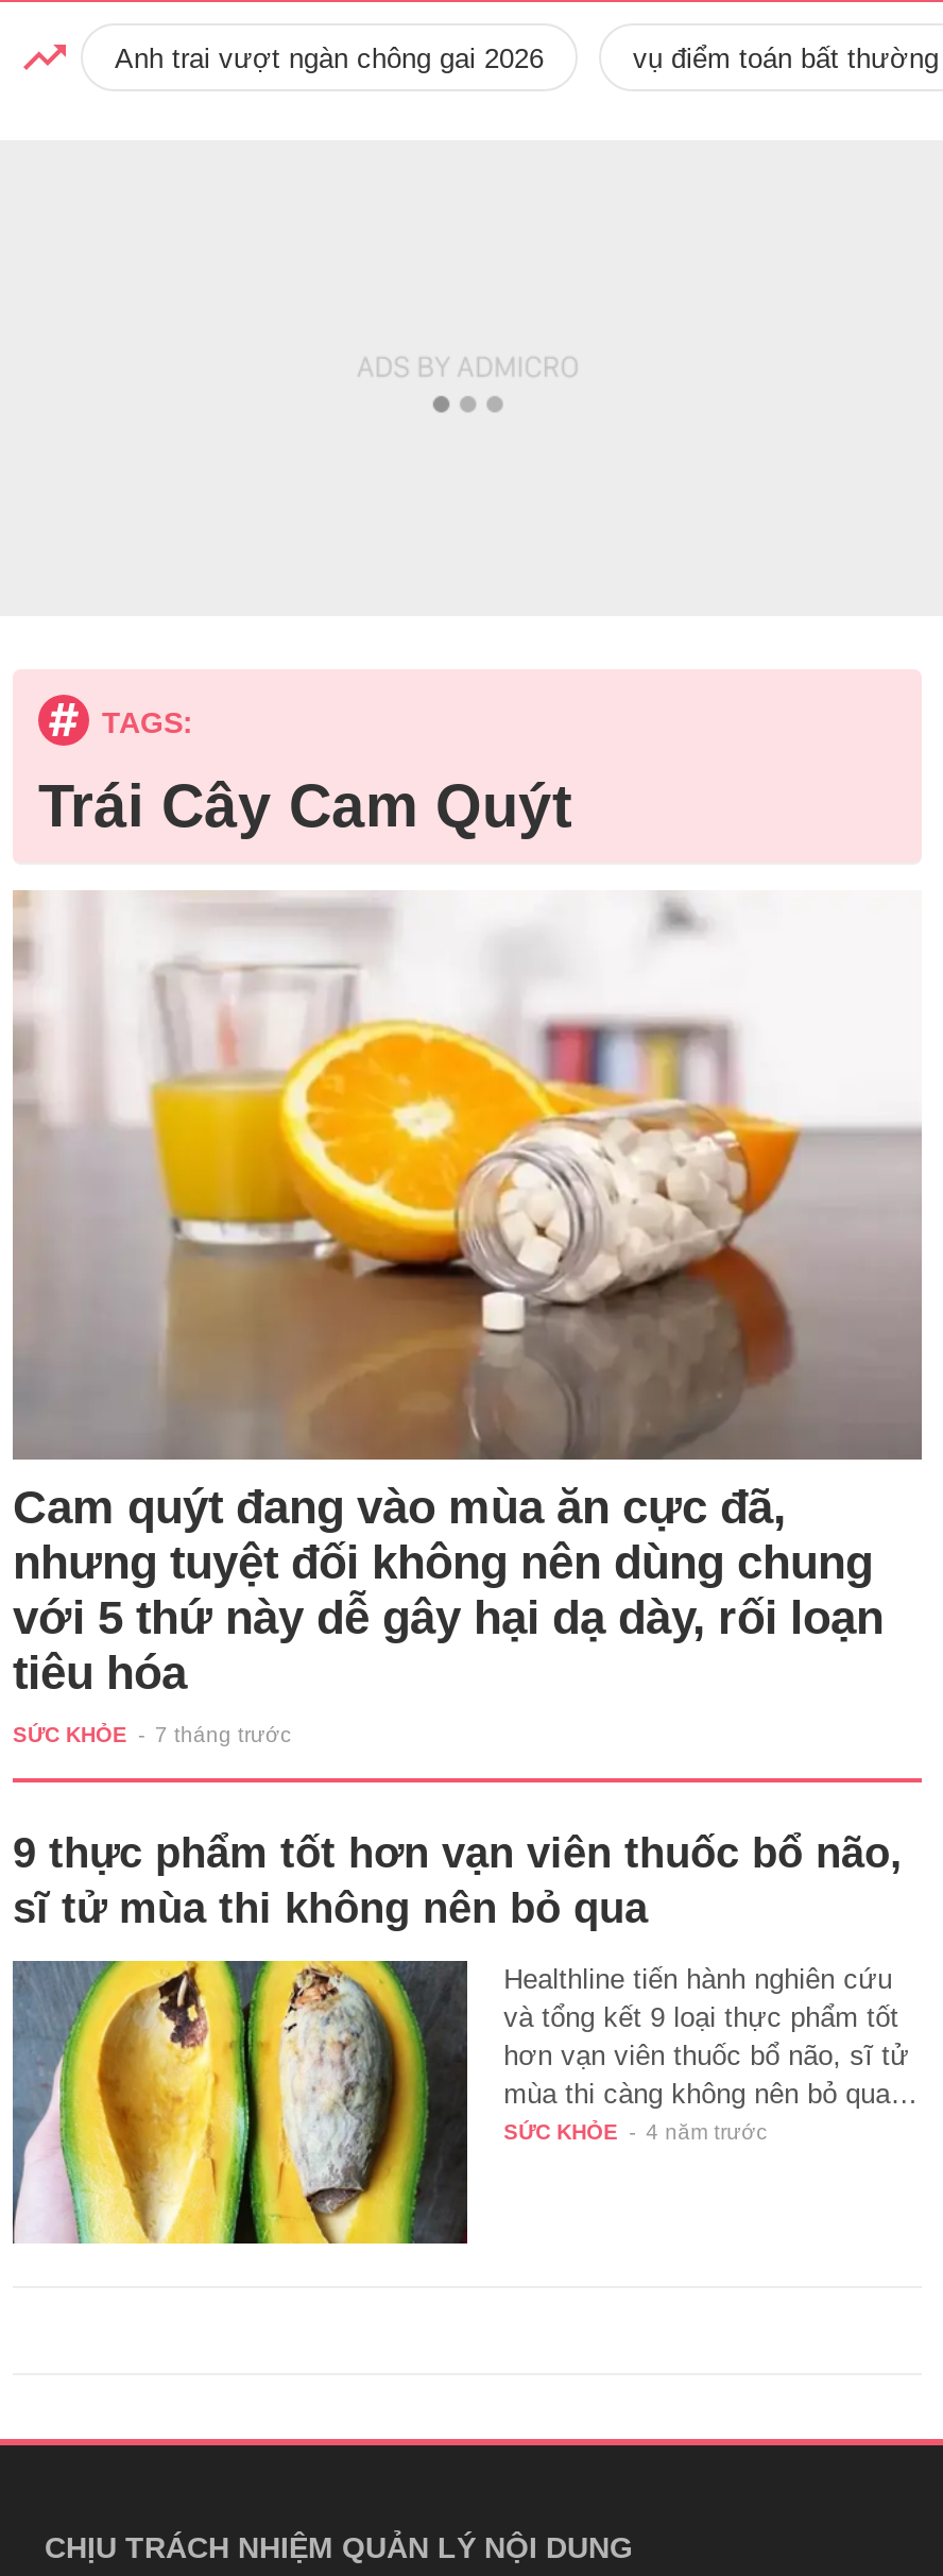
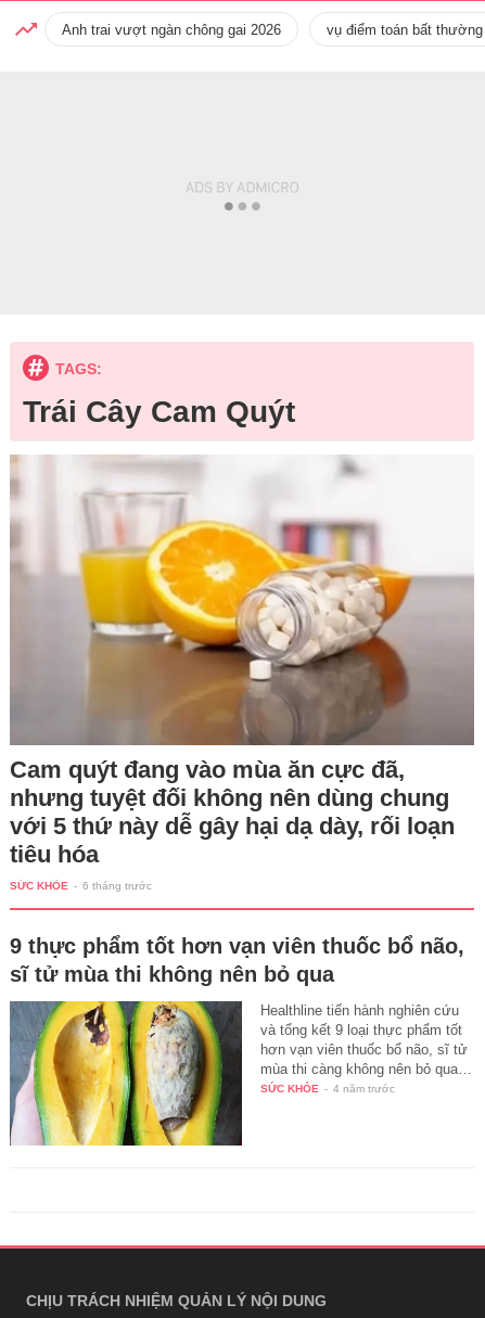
[13,1722,291,1745] SỨC KHỎE - 7 tháng trước -> [10,879,152,891] SỨC KHỎE - 6 tháng trước

